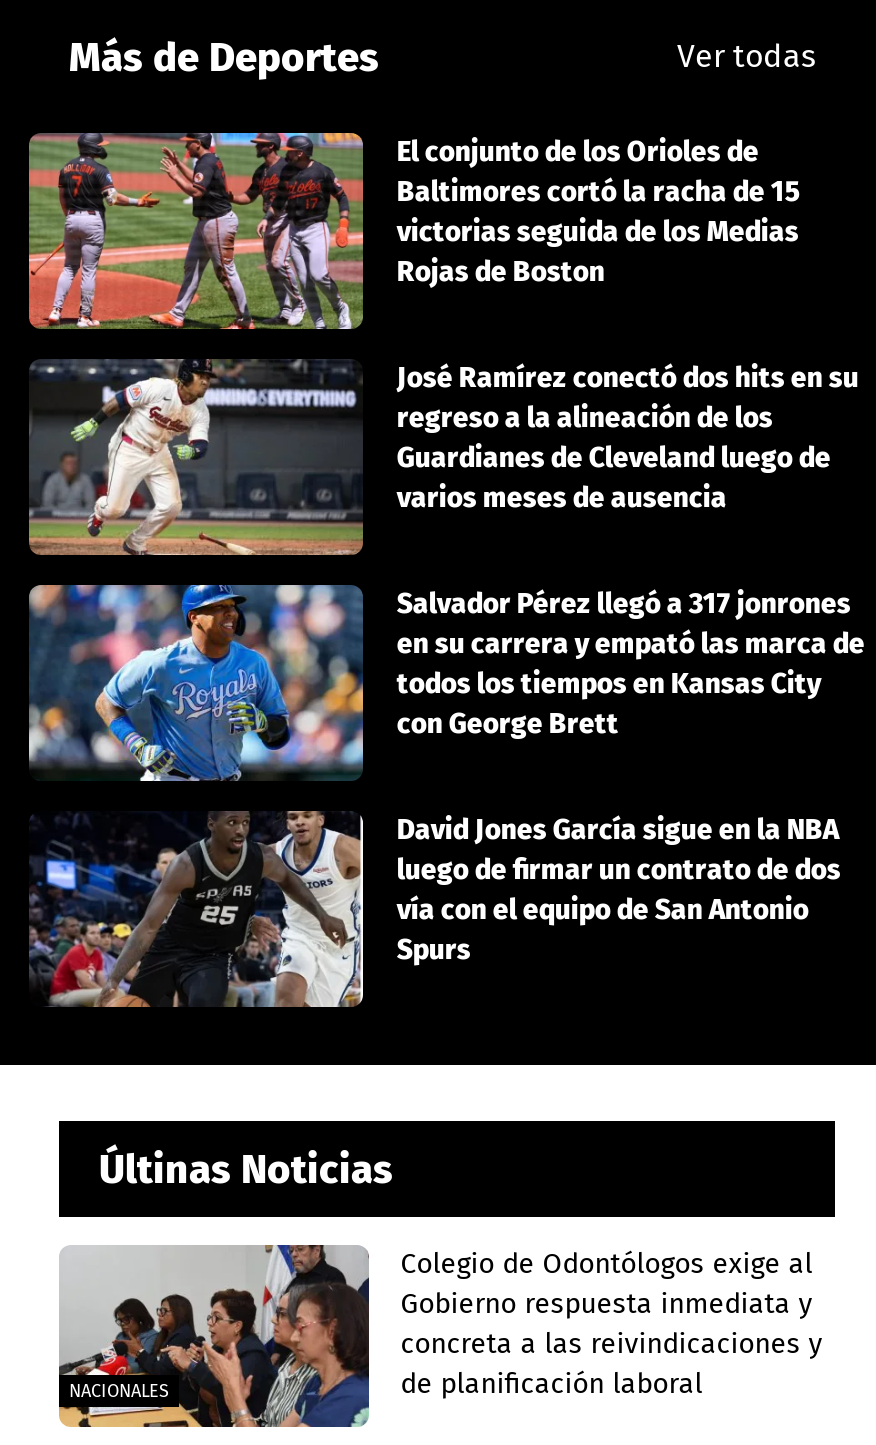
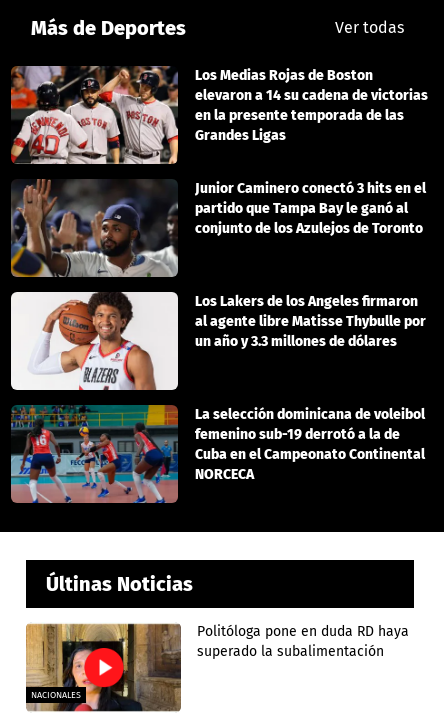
[27,131,801,331] [image] | El conjunto de los Orioles de | Baltimores cortó la racha de 15 | victorias seguida de los Medias | Rojas de Boston -> [11,66,428,165] [image] | Los Medias Rojas de Boston | elevaron a 14 su cadena de victorias | en la presente temporada de las | Grandes Ligas
[29,359,859,555] [image] | José Ramírez conectó dos hits en su | regreso a la alineación de los | Guardianes de Cleveland luego de | varios meses de ausencia -> [11,179,426,277] [image] | Junior Caminero conectó 3 hits en el | partido que Tampa Bay le ganó al | conjunto de los Azulejos de Toronto
[29,583,865,783] [image] | Salvador Pérez llegó a 317 jonrones | en su carrera y empató las marca de | todos los tiempos en Kansas City | con George Brett -> [10,291,426,391] [image] | Los Lakers de los Angeles firmaron | al agente libre Matisse Thybulle por | un año y 3.3 millones de dólares
[29,809,841,1009] [image] | David Jones García sigue en la NBA | luego de firmar un contrato de dos | vía con el equipo de San Antonio | Spurs -> [10,404,425,504] [image] | La selección dominicana de voleibol | femenino sub-19 derrotó a la de | Cuba en el Campeonato Continental | NORCECA
[59,1243,822,1429] [image] | Colegio de Odontólogos exige al | Gobierno respuesta inmediata y | concreta a las reivindicaciones y | de planificación laboral -> [26,622,409,713] [image] | Politóloga pone en duda RD haya | superado la subalimentación

